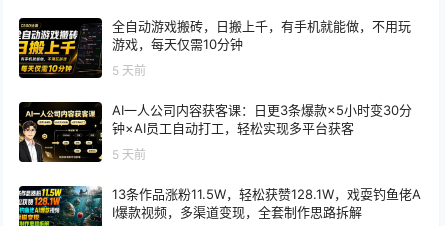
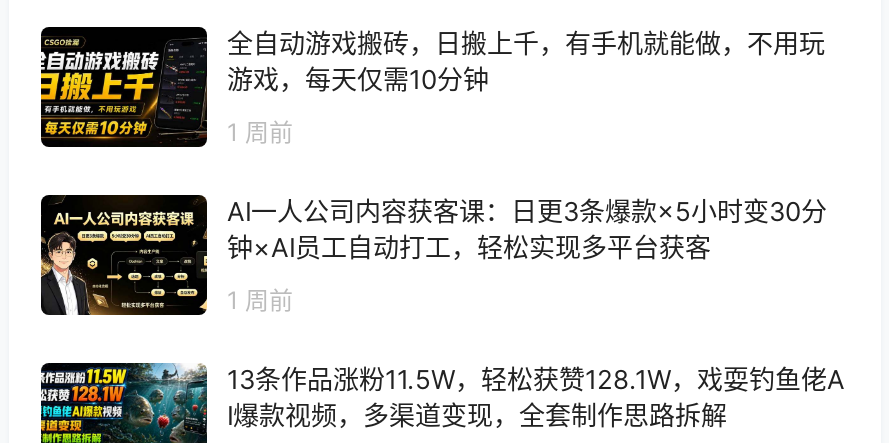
[112,63,146,78] 5 天前 -> [227,117,293,147] 1 周前
[112,147,146,162] 5 天前 -> [227,285,293,315] 1 周前

